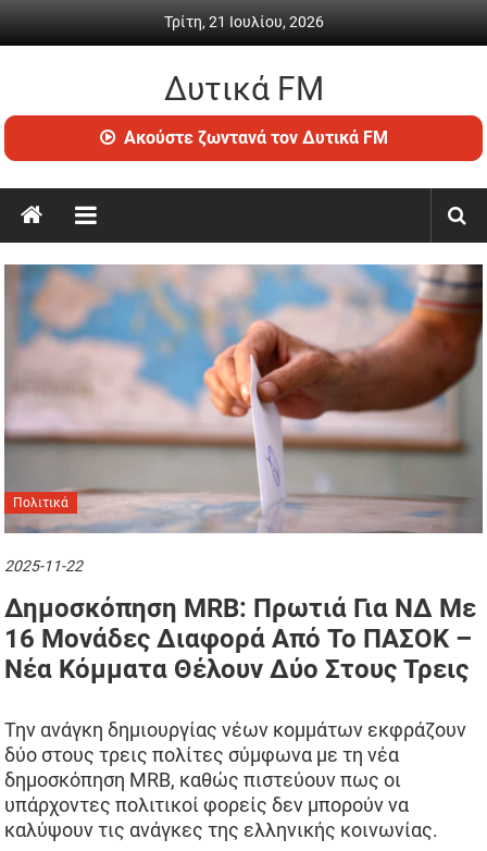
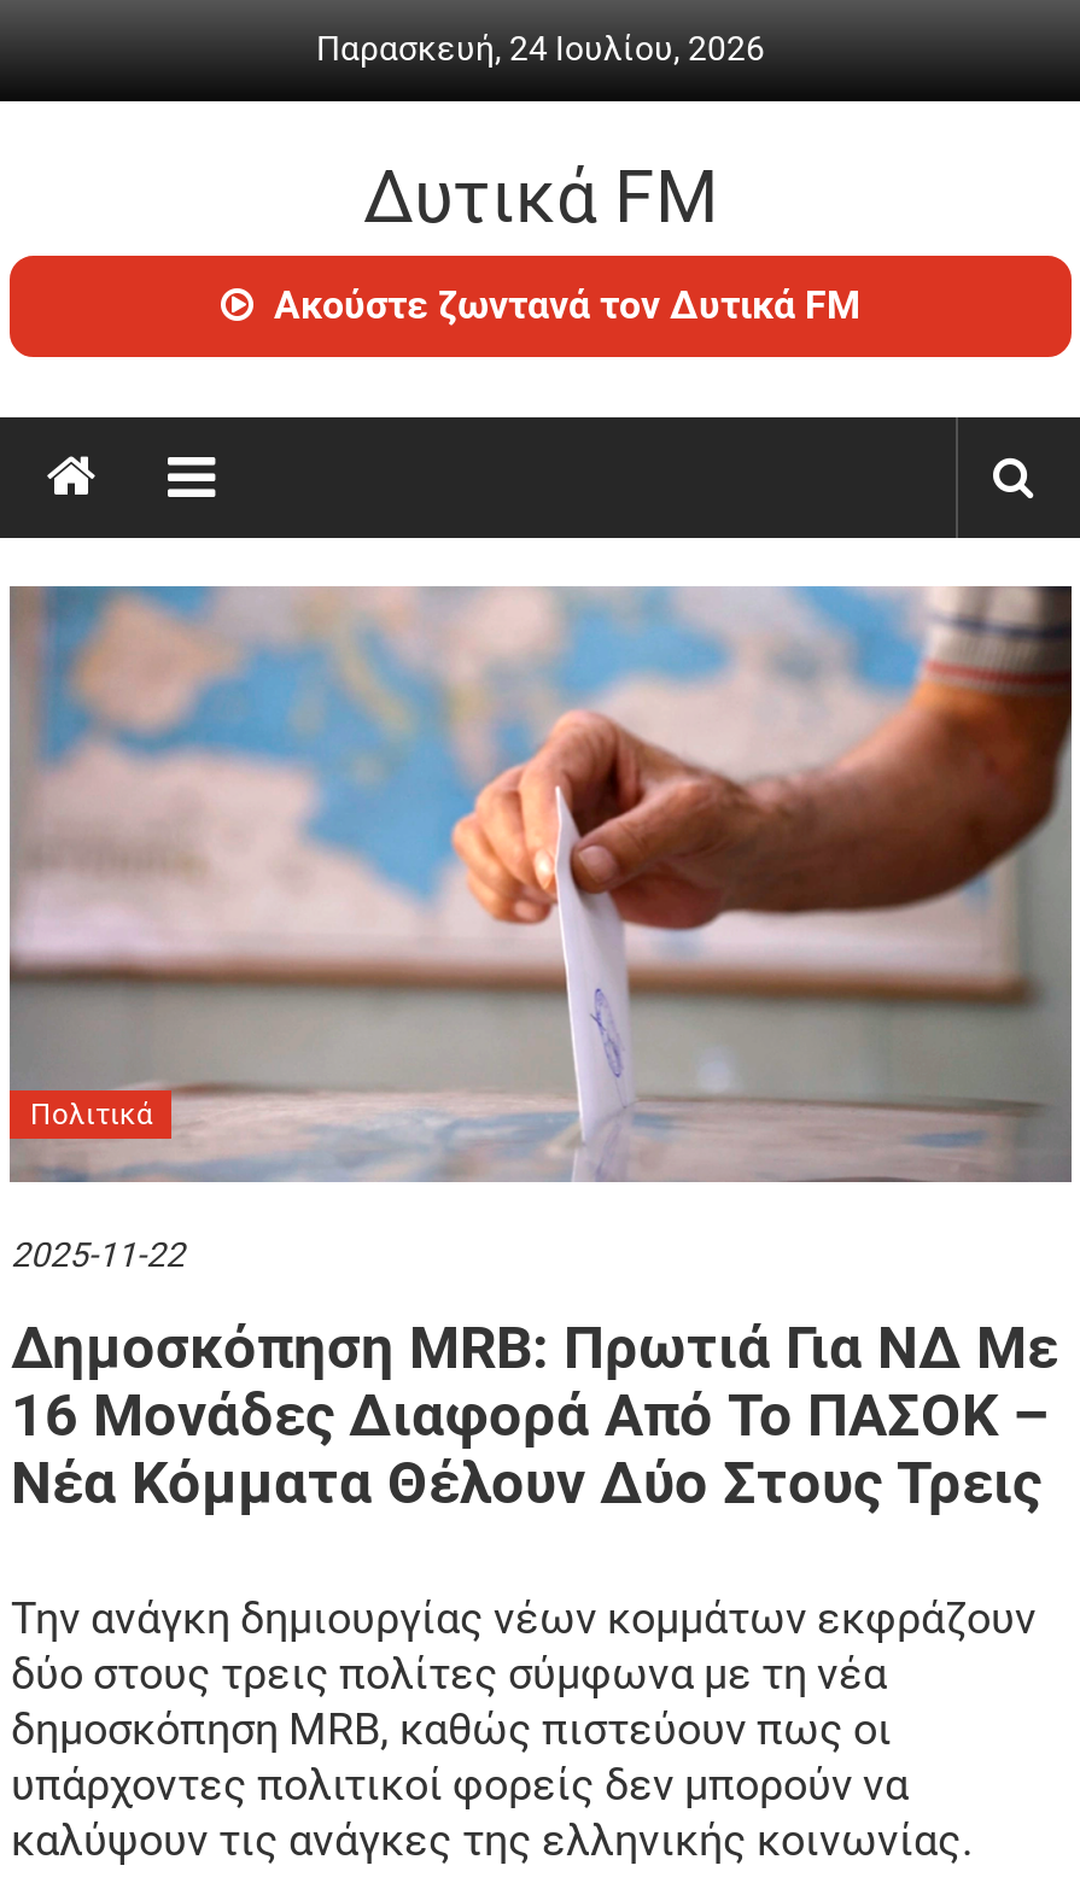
[164,13,323,30] Τρίτη, 21 Ιουλίου, 2026 -> [316,29,765,68] Παρασκευή, 24 Ιουλίου, 2026

